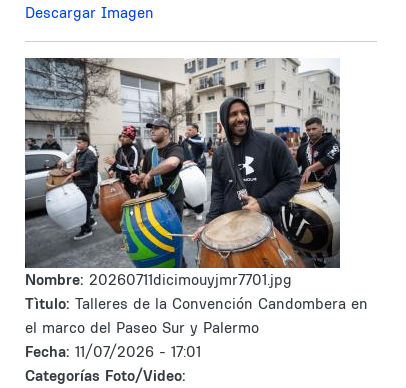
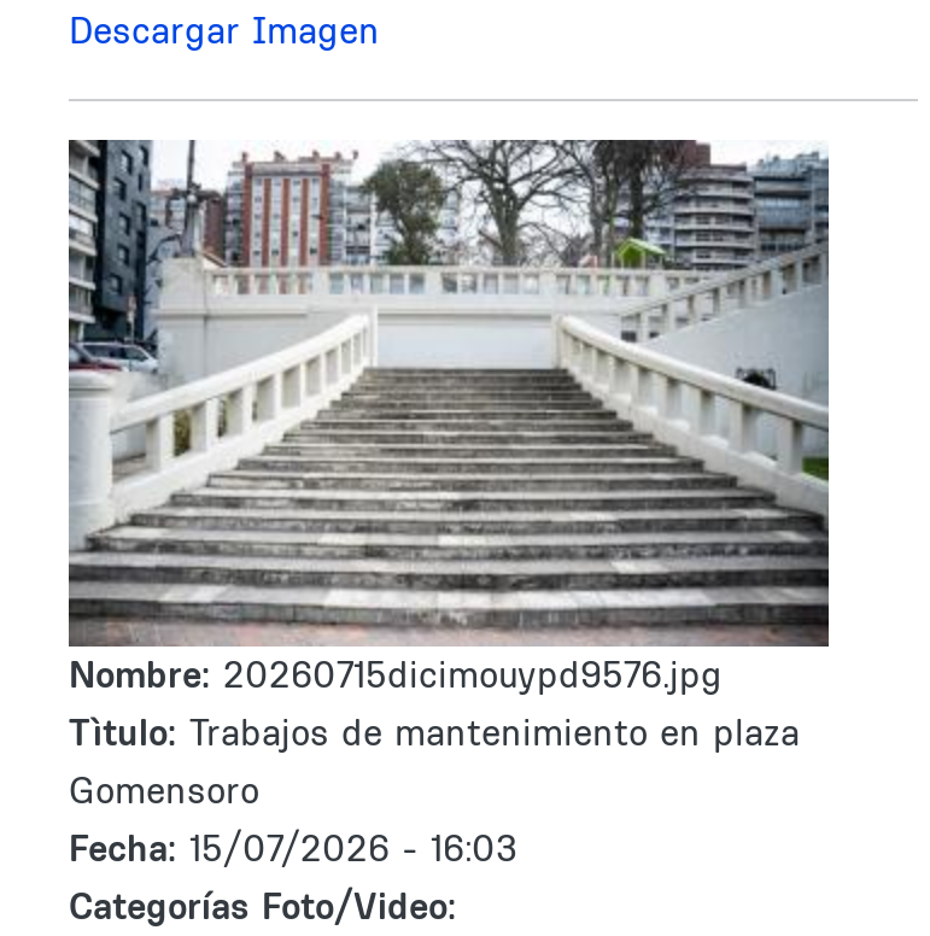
[25,57,368,361] [image] | Nombre: 20260711dicimouyjmr7701.jpg | Tìtulo: Talleres de la Convención Candombera en | el marco del Paseo Sur y Palermo | Fecha: 11/07/2026 - 17:01 -> [66,138,831,871] [image] | Nombre: 20260715dicimouypd9576.jpg | Tìtulo: Trabajos de mantenimiento en plaza | Gomensoro | Fecha: 15/07/2026 - 16:03

